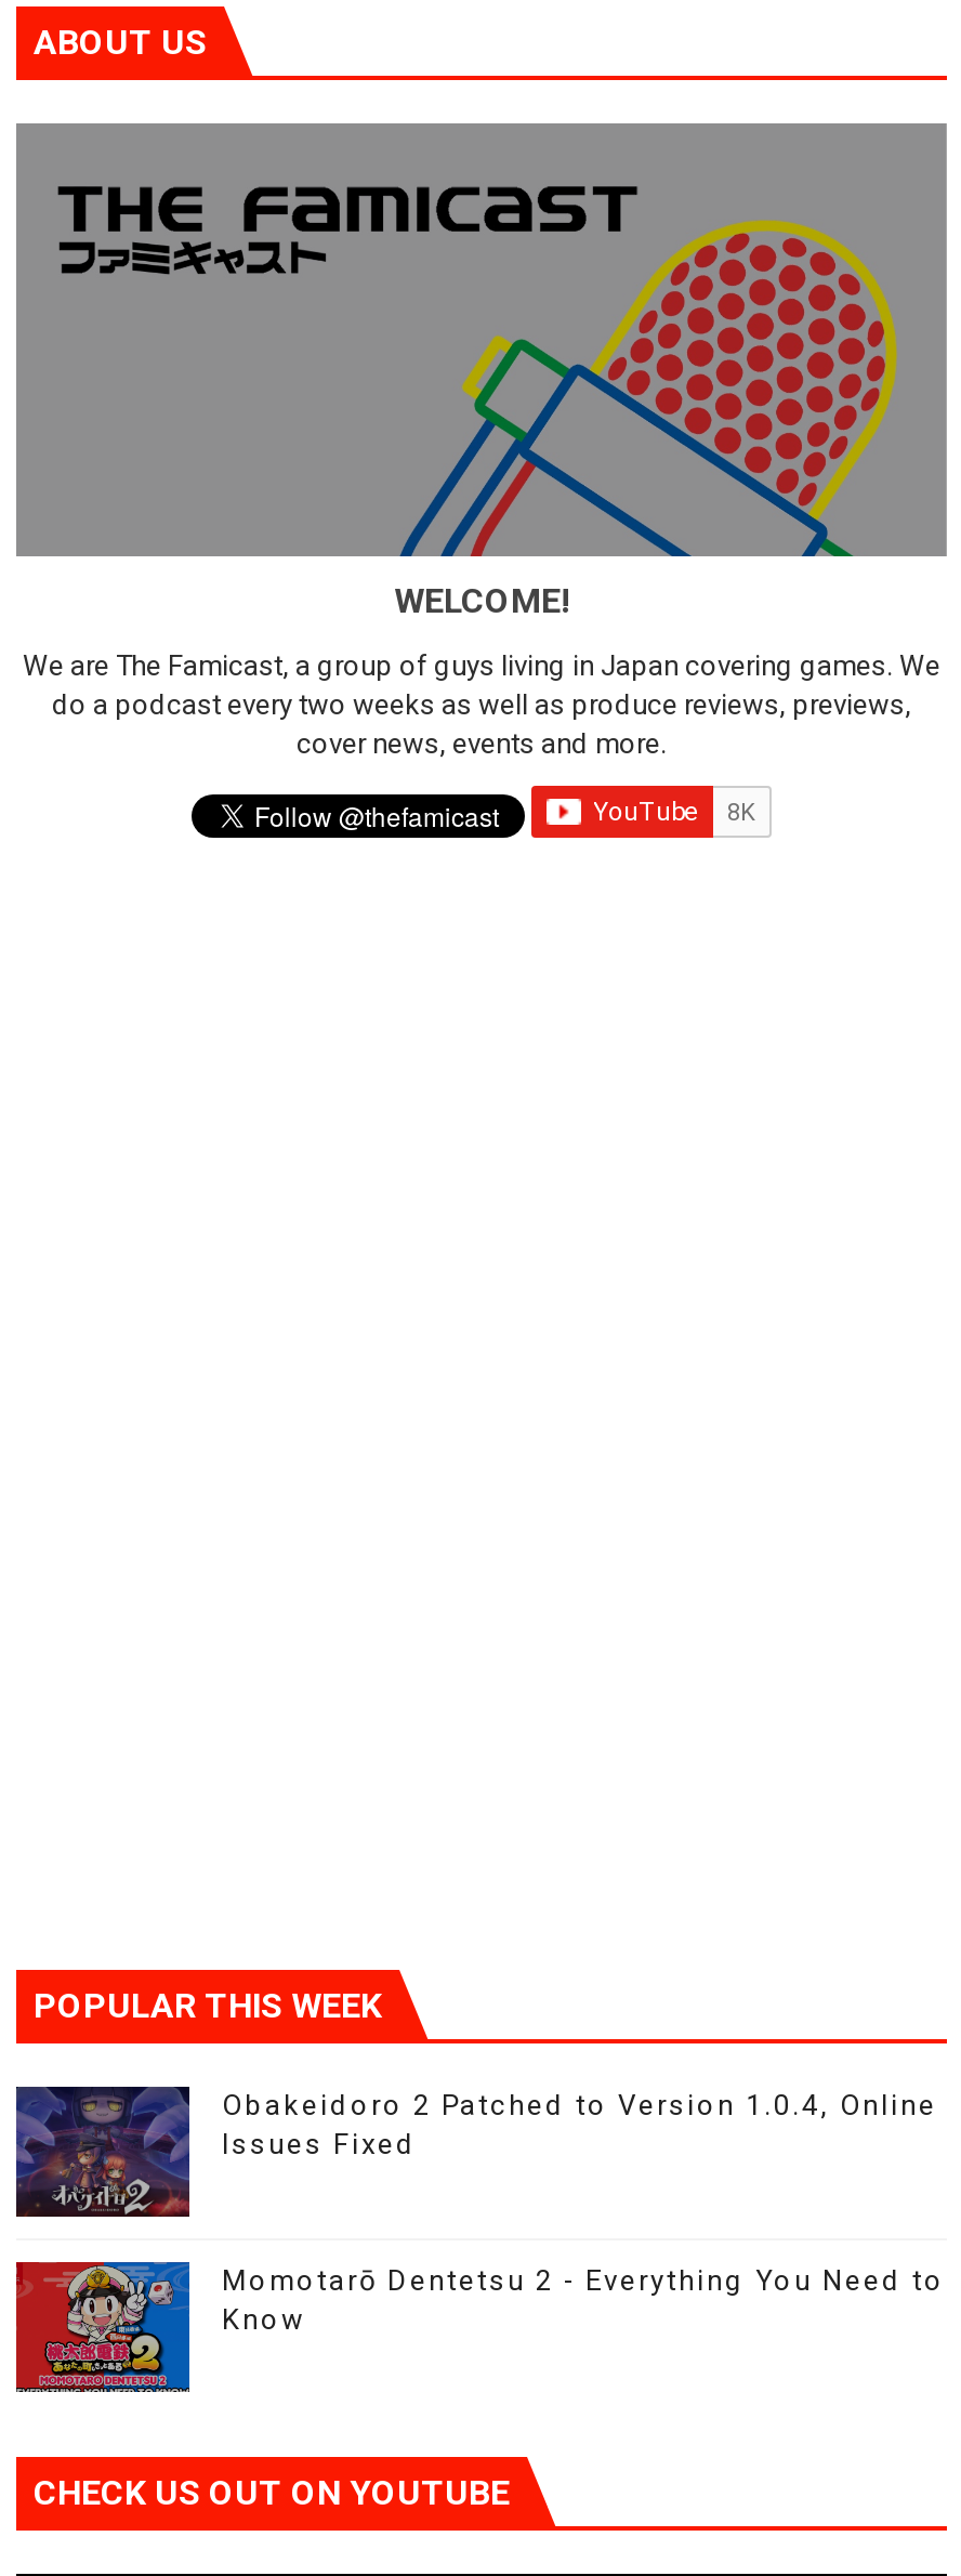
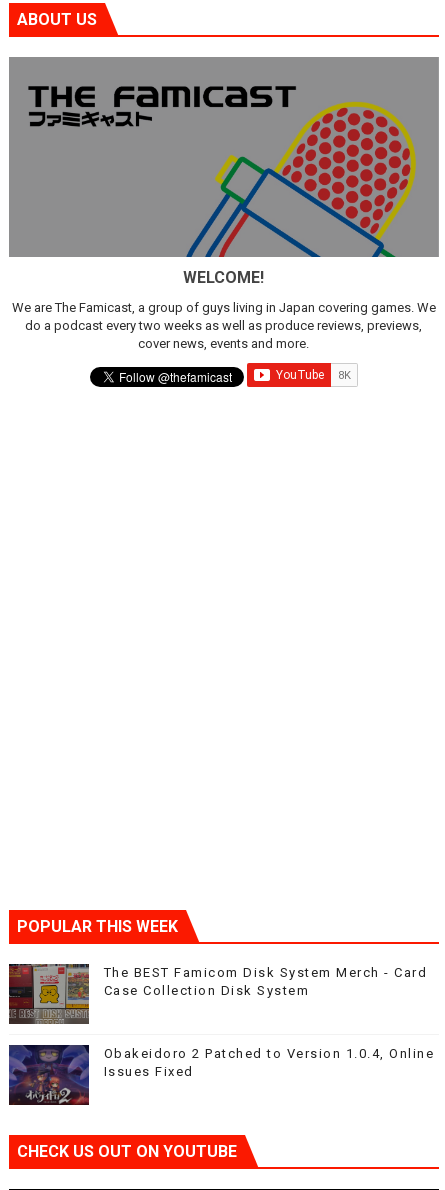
none -> [8,963,427,1025] [image] | The BEST Famicom Disk System Merch - Card | Case Collection Disk System
moved [14,2085,937,2219] -> [8,1044,434,1106]: [image] | Obakeidoro 2 Patched to Version 1.0.4, Online | Issues Fixed
[14,2260,945,2392] [image] | Momotarō Dentetsu 2 - Everything You Need to | Know -> none

